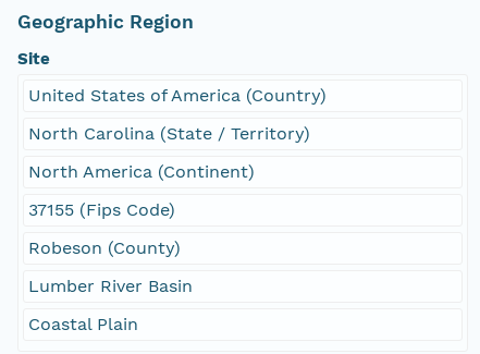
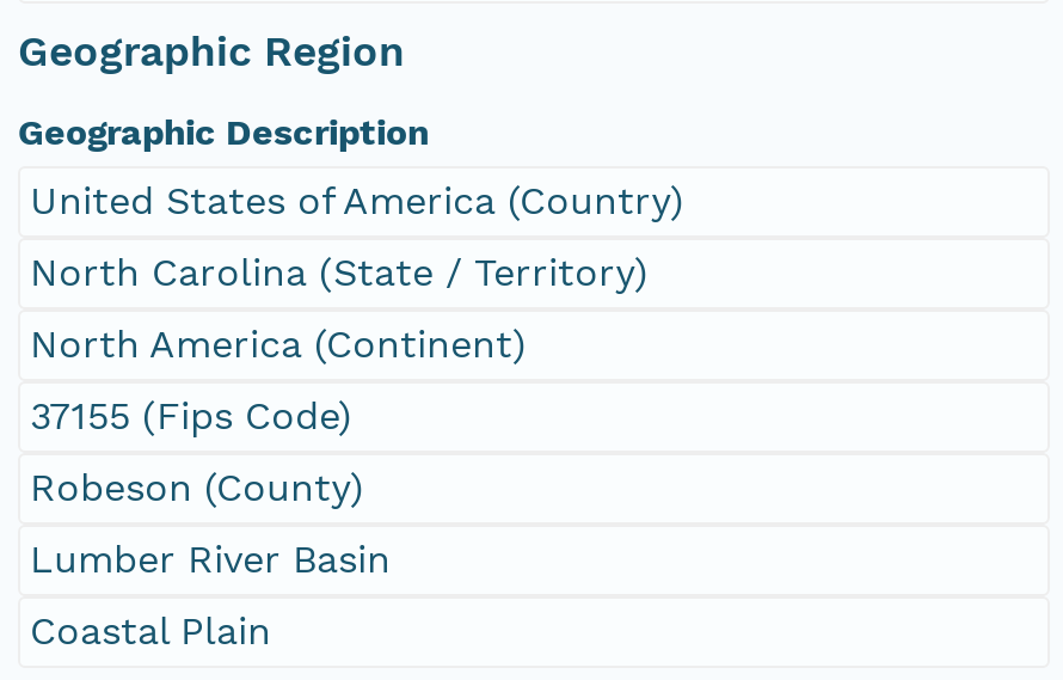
[17,49,50,69] Site -> [18,110,429,153] Geographic Description

